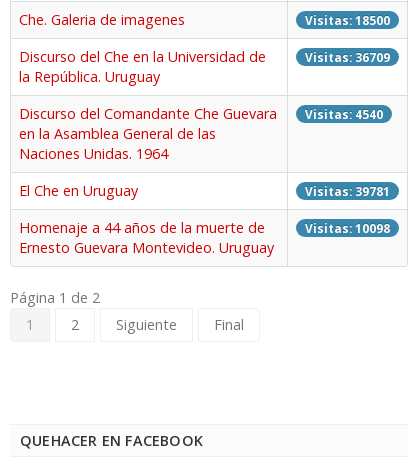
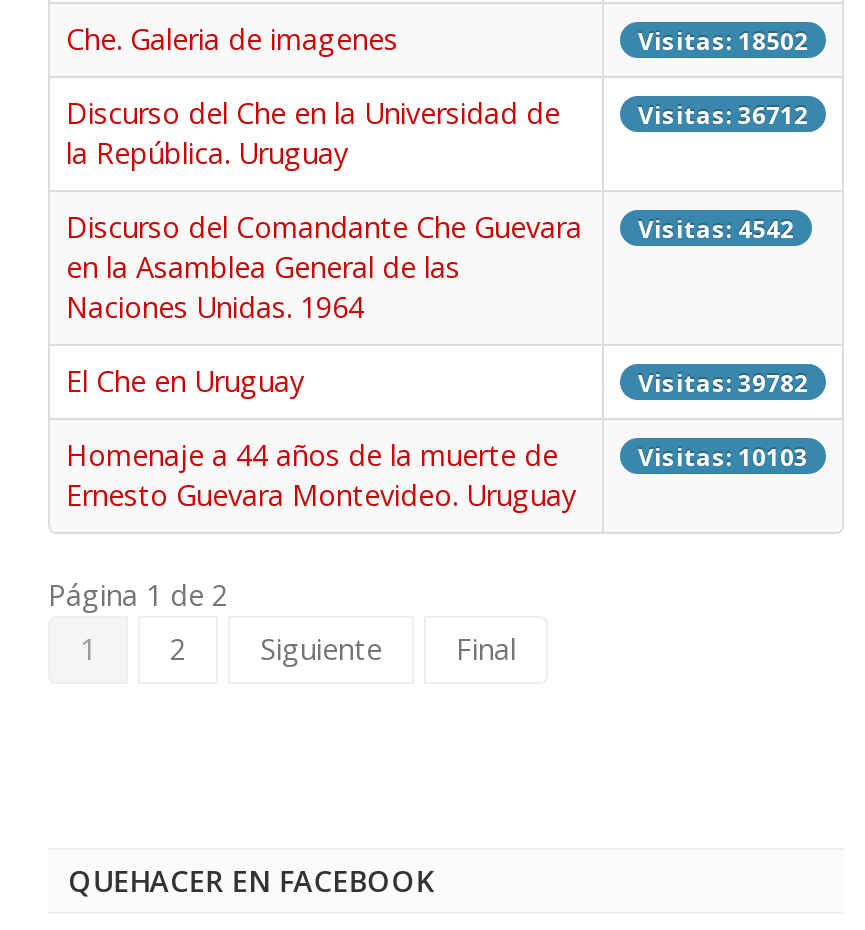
[305,12,390,28] Visitas: 18500 -> [638,24,808,56] Visitas: 18502
[305,49,390,65] Visitas: 36709 -> [638,98,808,130] Visitas: 36712
[19,104,383,123] Discurso del Comandante Che Guevara Visitas: 4540 -> [66,208,794,246] Discurso del Comandante Che Guevara Visitas: 4542
[305,183,390,199] Visitas: 39781 -> [638,366,808,398] Visitas: 39782
[305,220,390,236] Visitas: 10098 -> [638,440,808,472] Visitas: 10103

